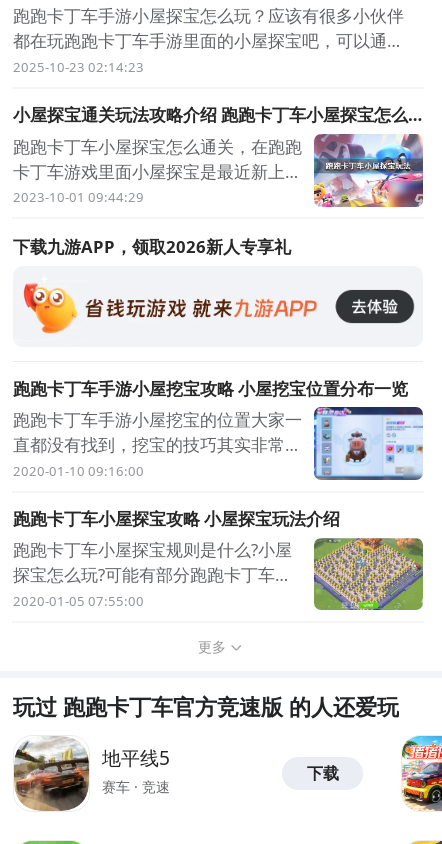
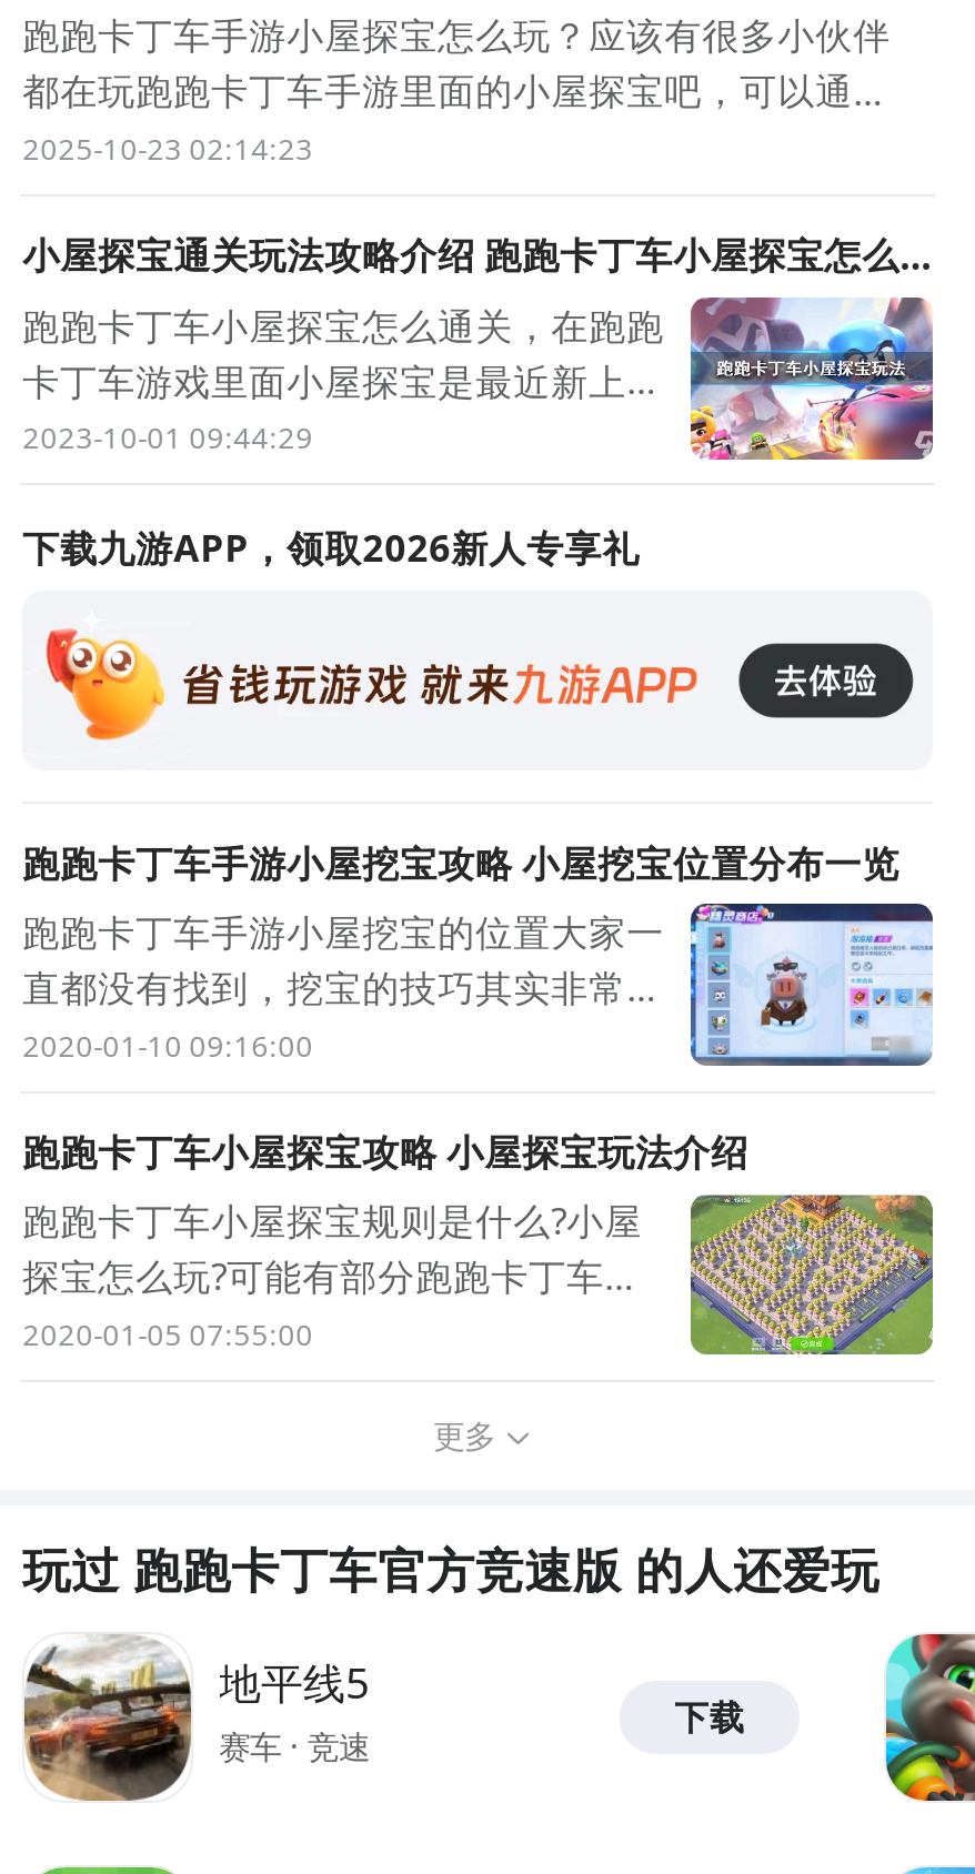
[401,735,439,811] [image] -> [884,1632,968,1803] [image]

